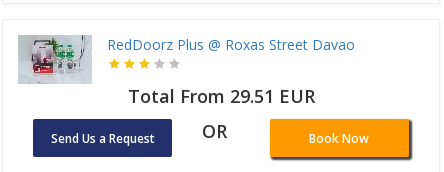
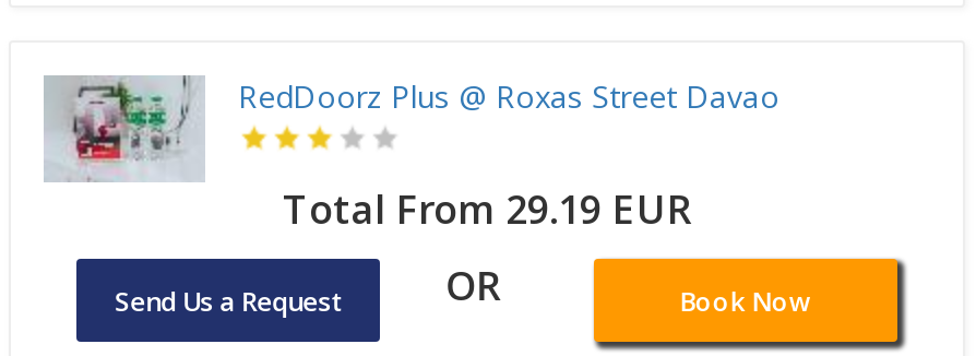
[127,84,314,108] Total From 29.51 EUR -> [283,182,691,234] Total From 29.19 EUR

